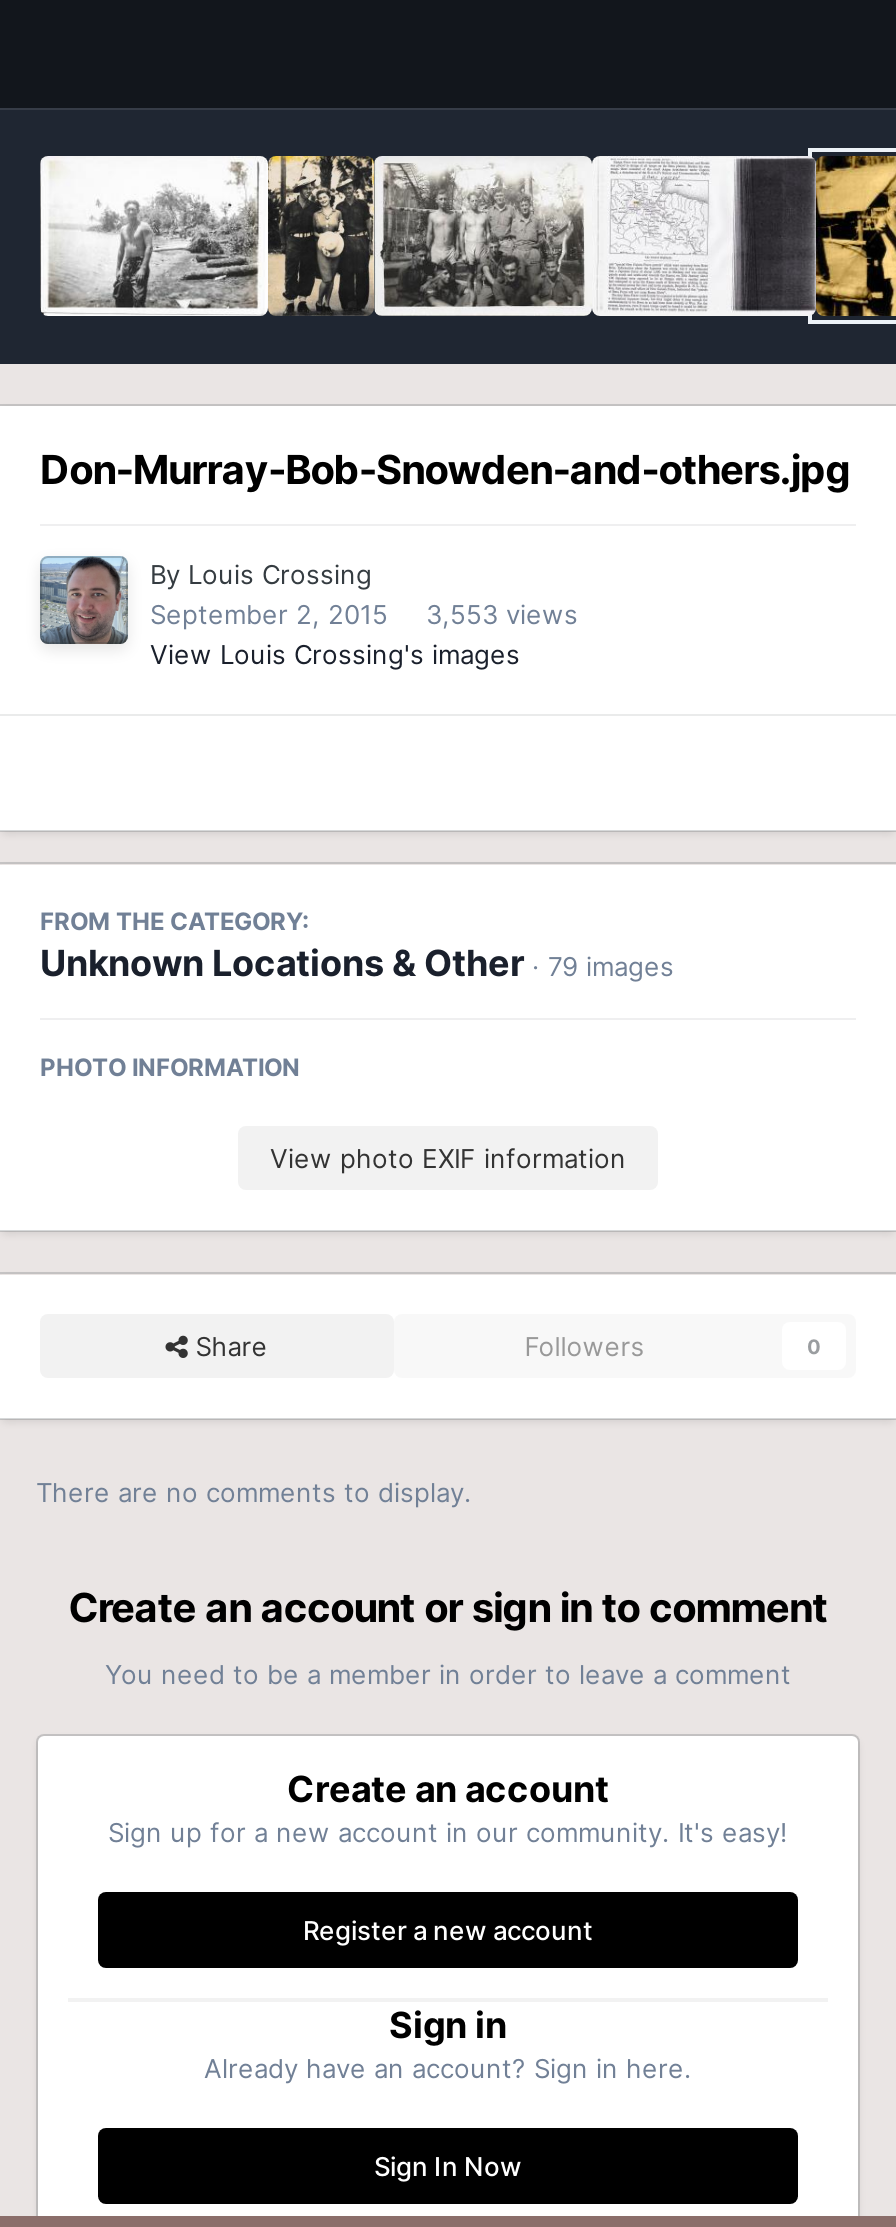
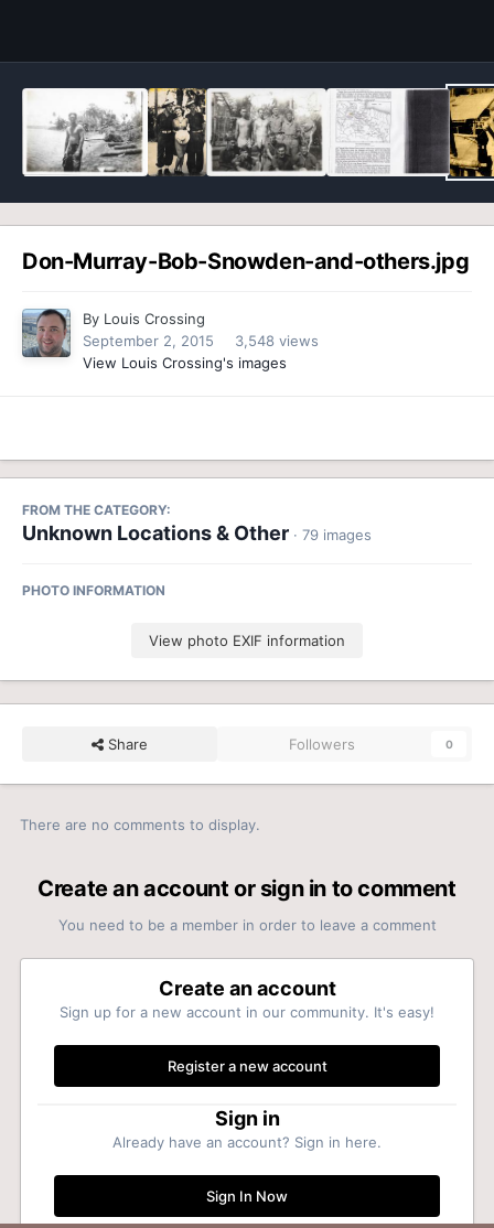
[150,598,578,630] September 2, 2015 3,553 views -> [83,332,319,350] September 2, 2015 3,548 views

